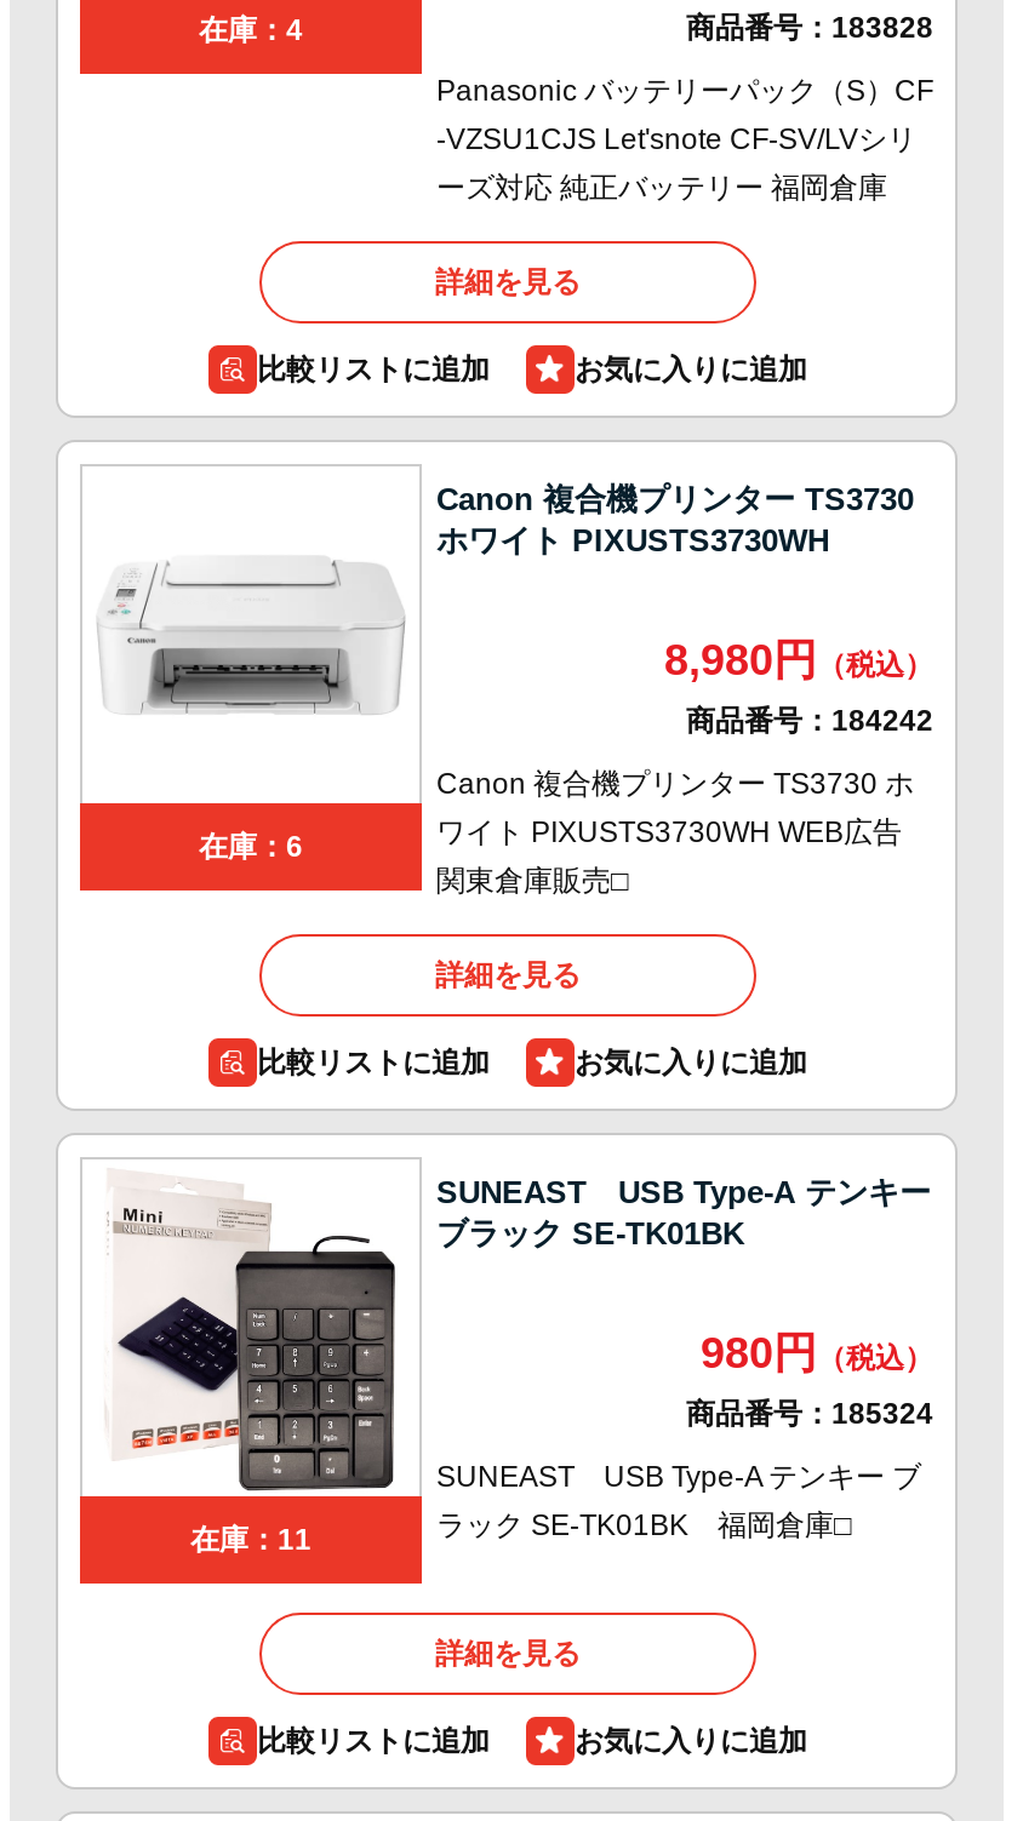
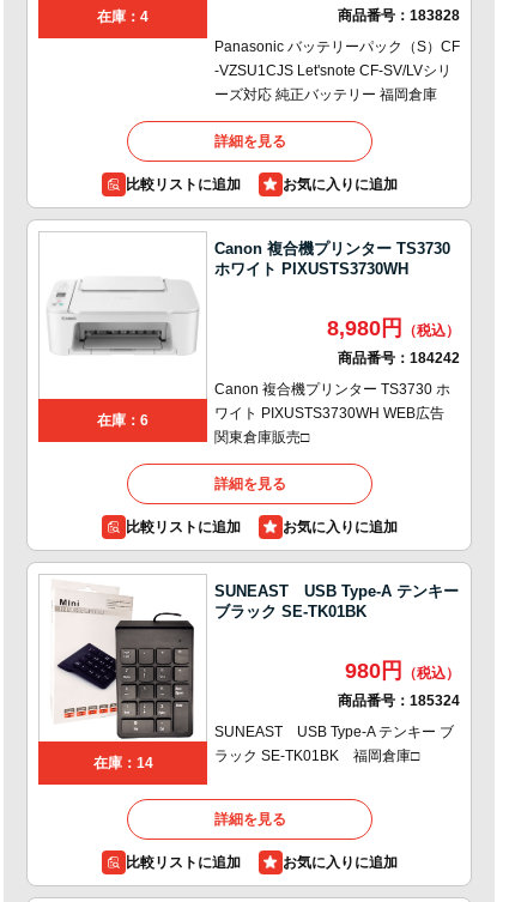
[190,1523,312,1557] 在庫：11 -> [93,755,153,771] 在庫：14

